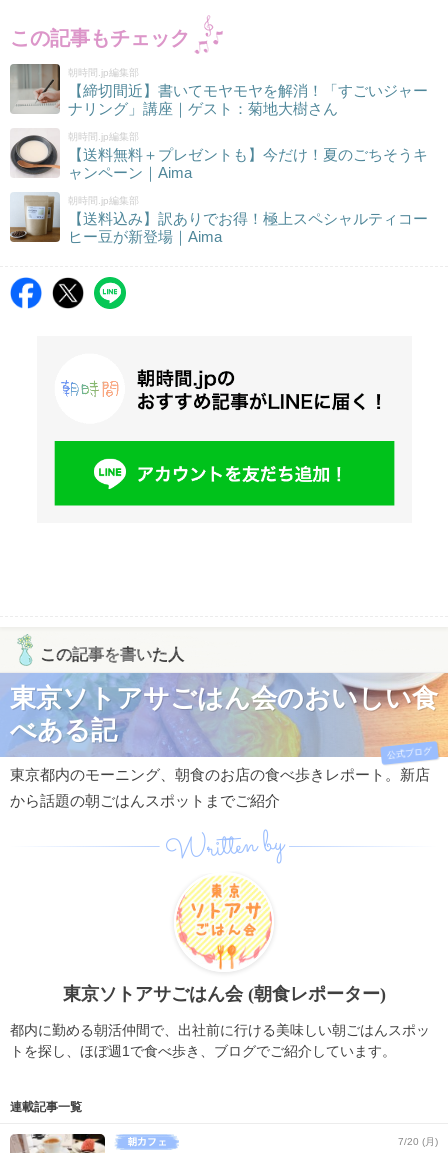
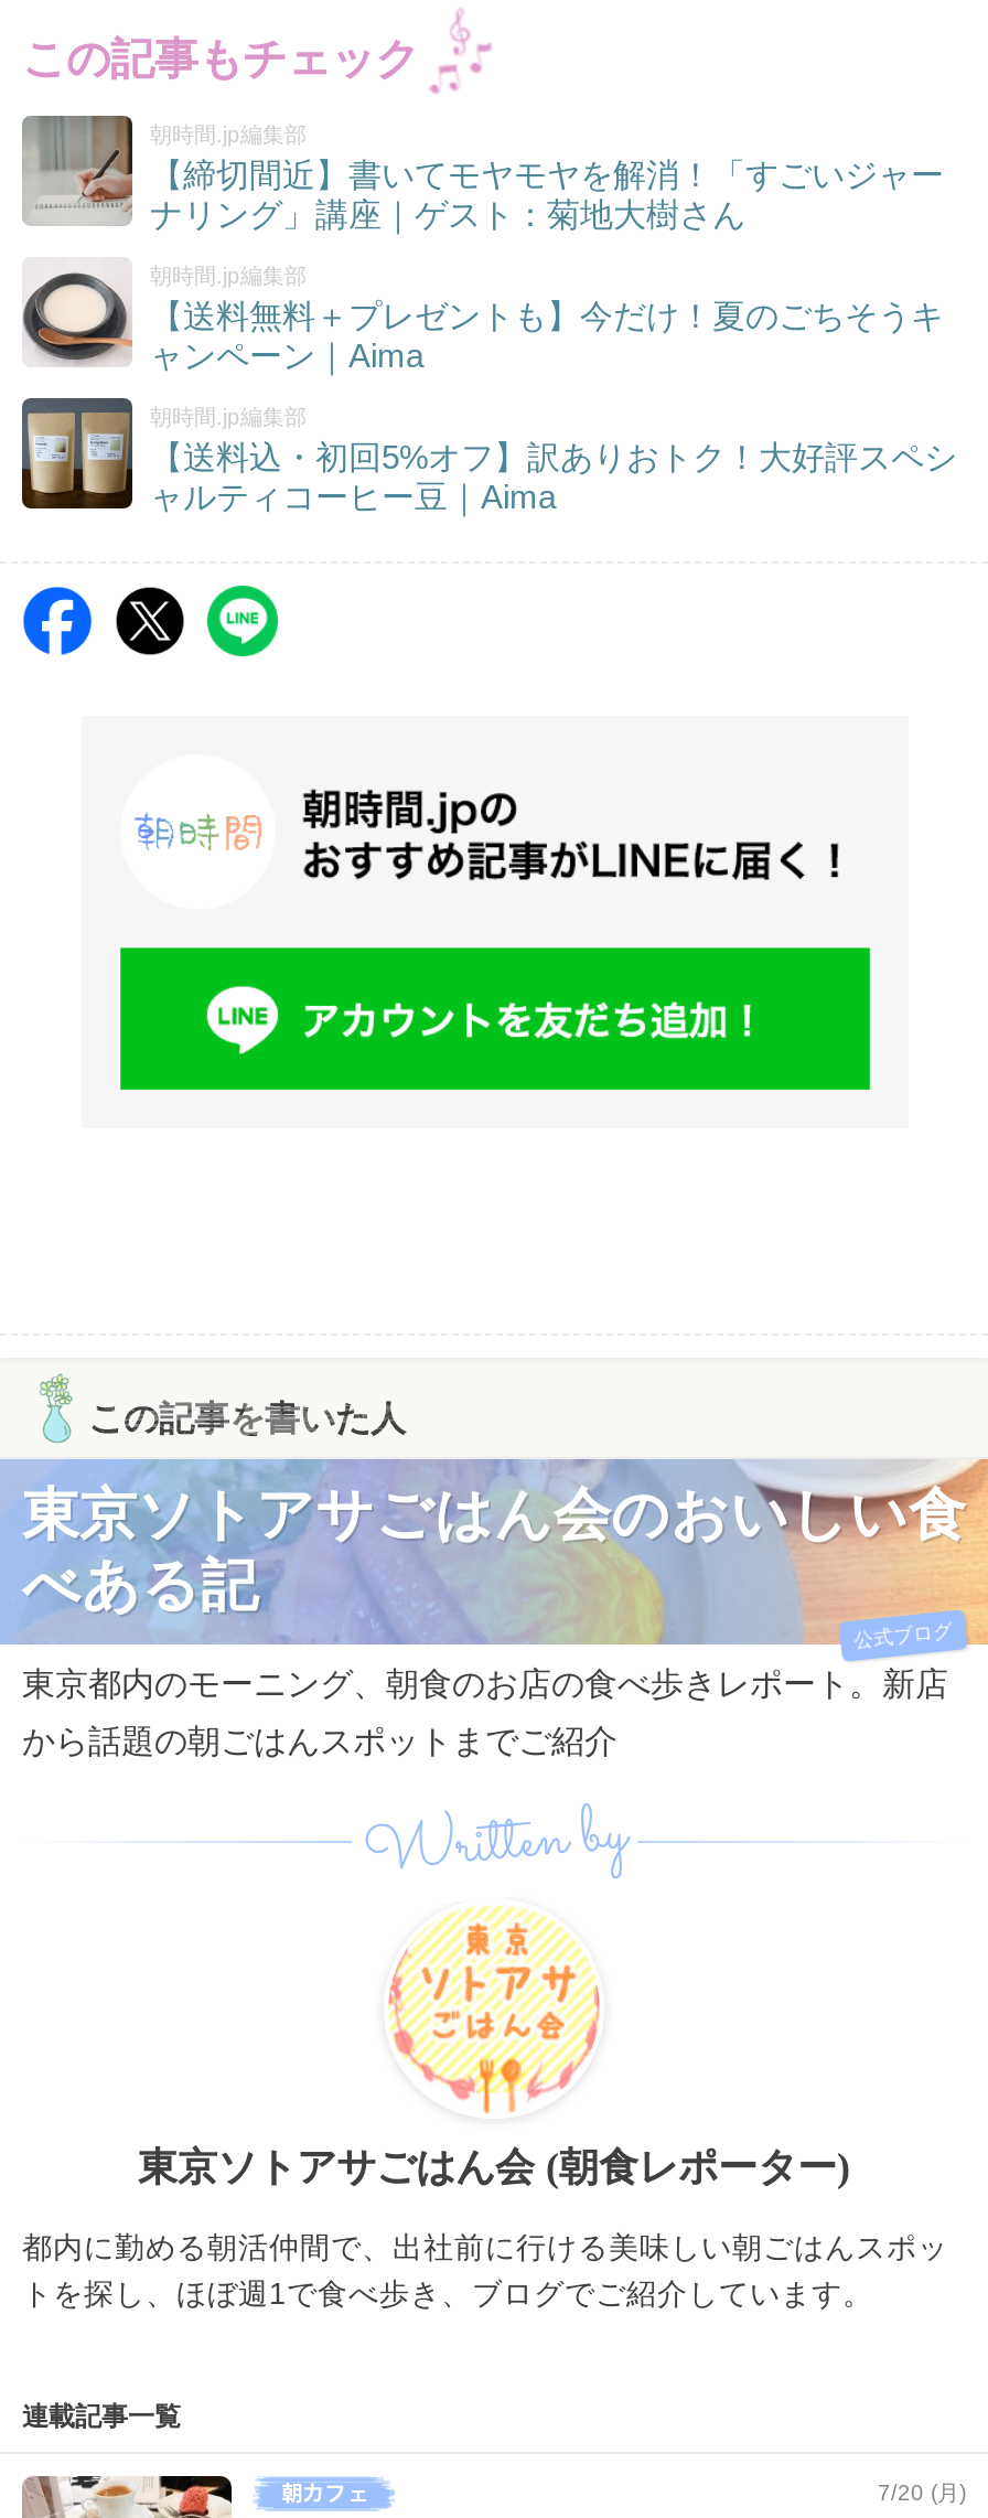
[9,192,428,245] [image] | 【送料込み】訳ありでお得！極上スペシャルティコー | ヒー豆が新登場｜Aima -> [20,396,957,514] [image] | 【送料込・初回5%オフ】訳ありおトク！大好評スペシ | ャルティコーヒー豆｜Aima

